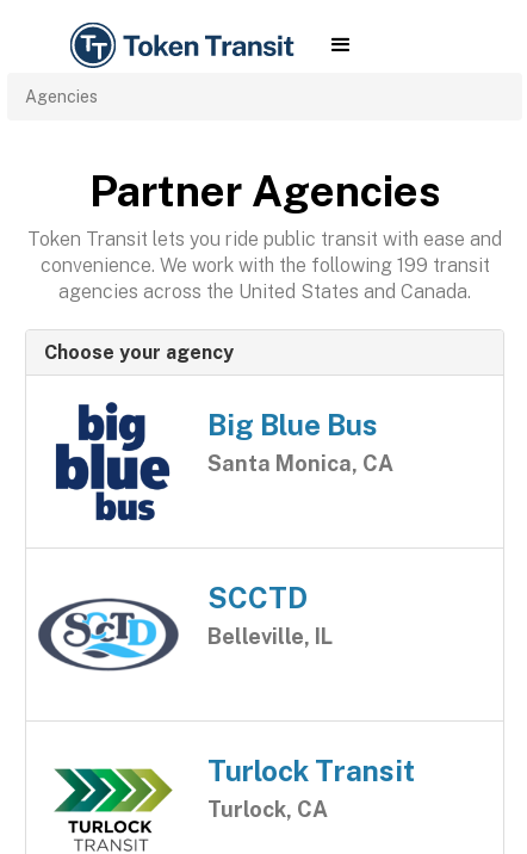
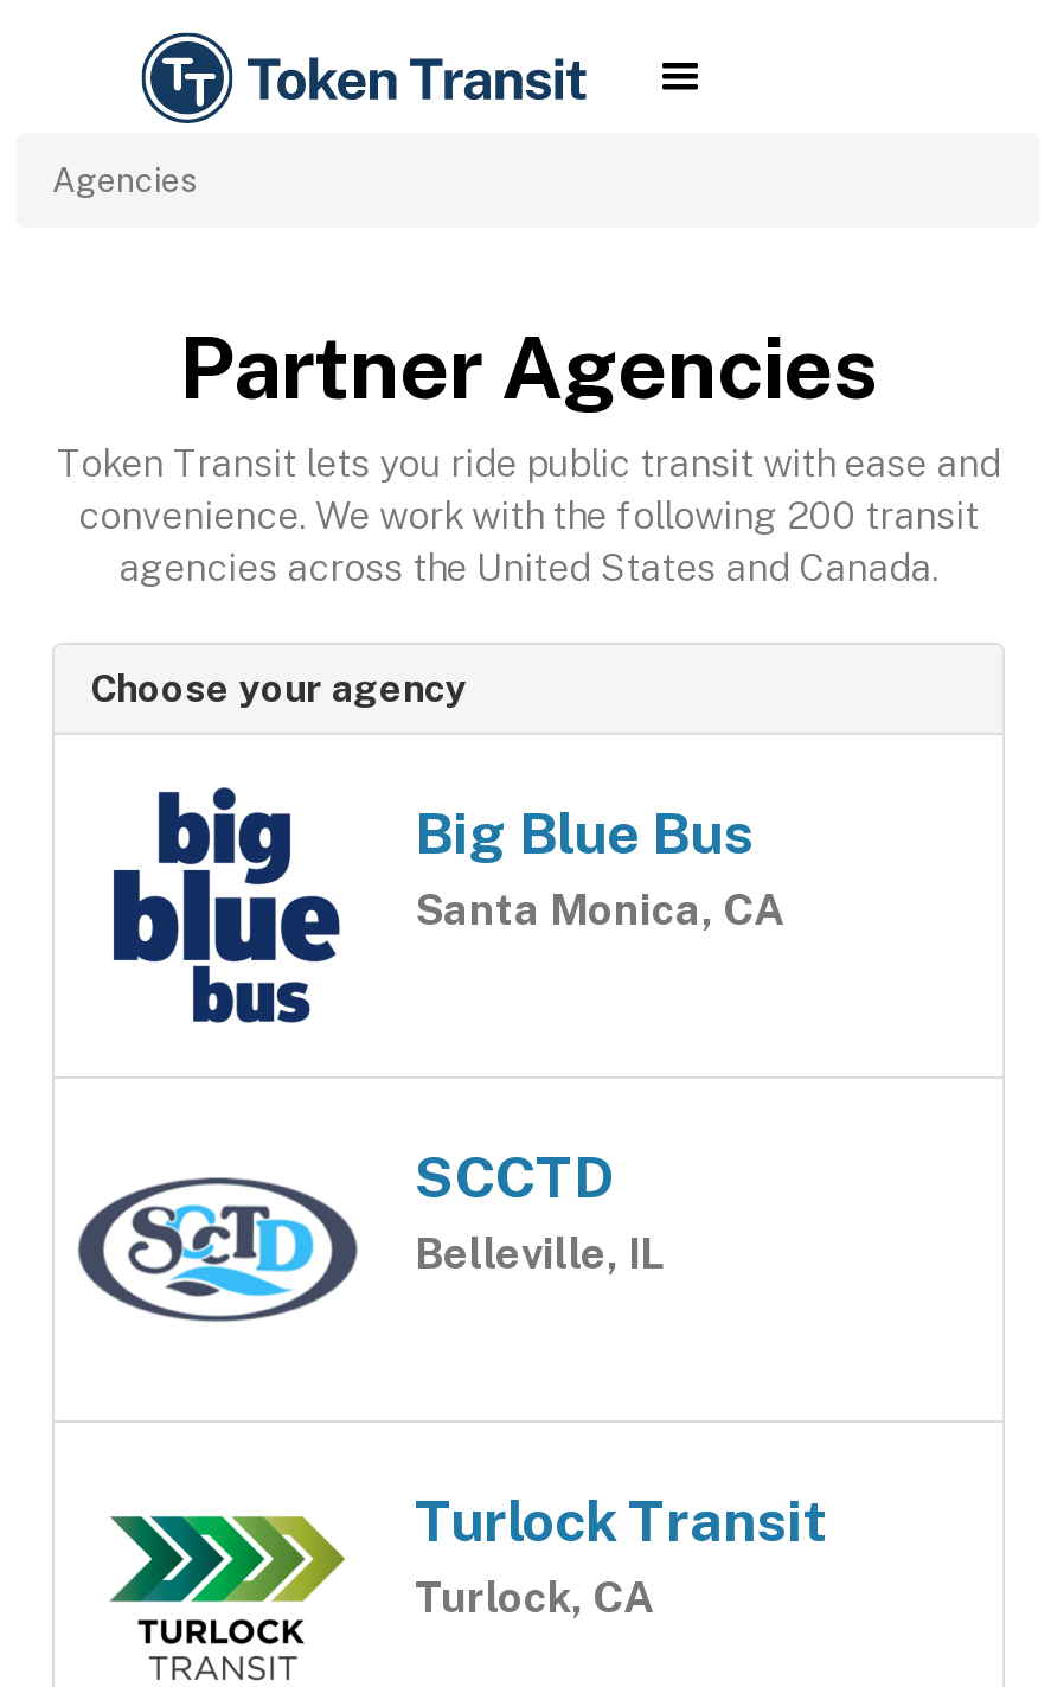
[40,254,489,277] convenience. We work with the following 199 transit -> [78,493,979,538] convenience. We work with the following 200 transit

